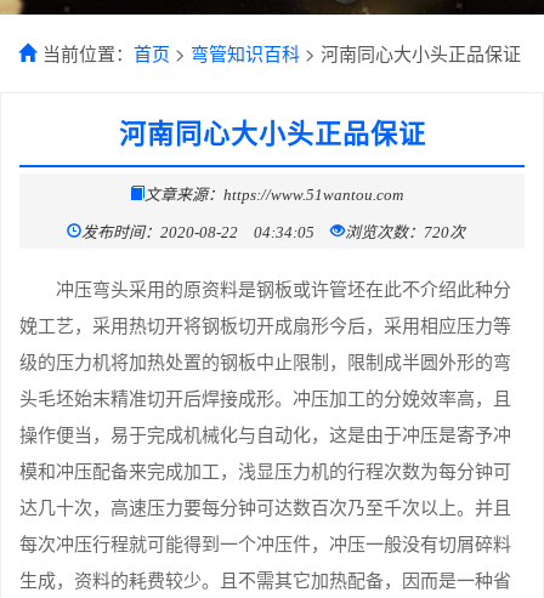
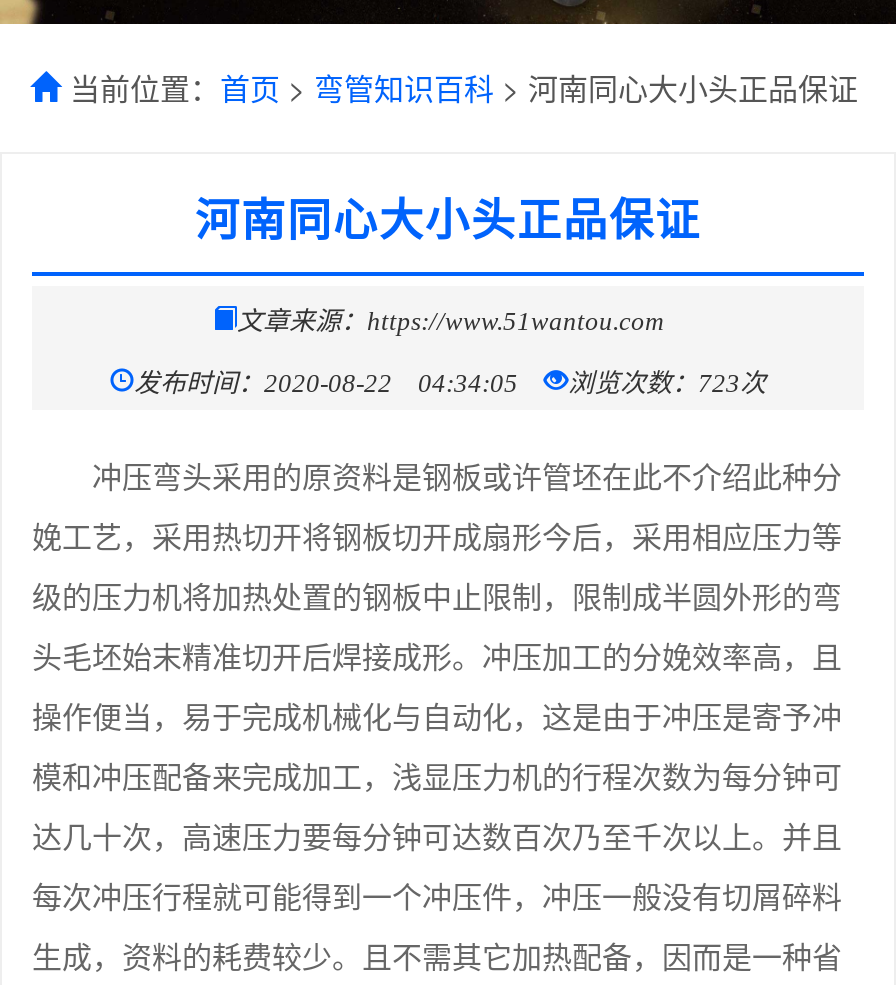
[81,220,465,239] 发布时间：2020-08-22 04:34:05 浏览次数：720次 -> [134,363,766,393] 发布时间：2020-08-22 04:34:05 浏览次数：723次

